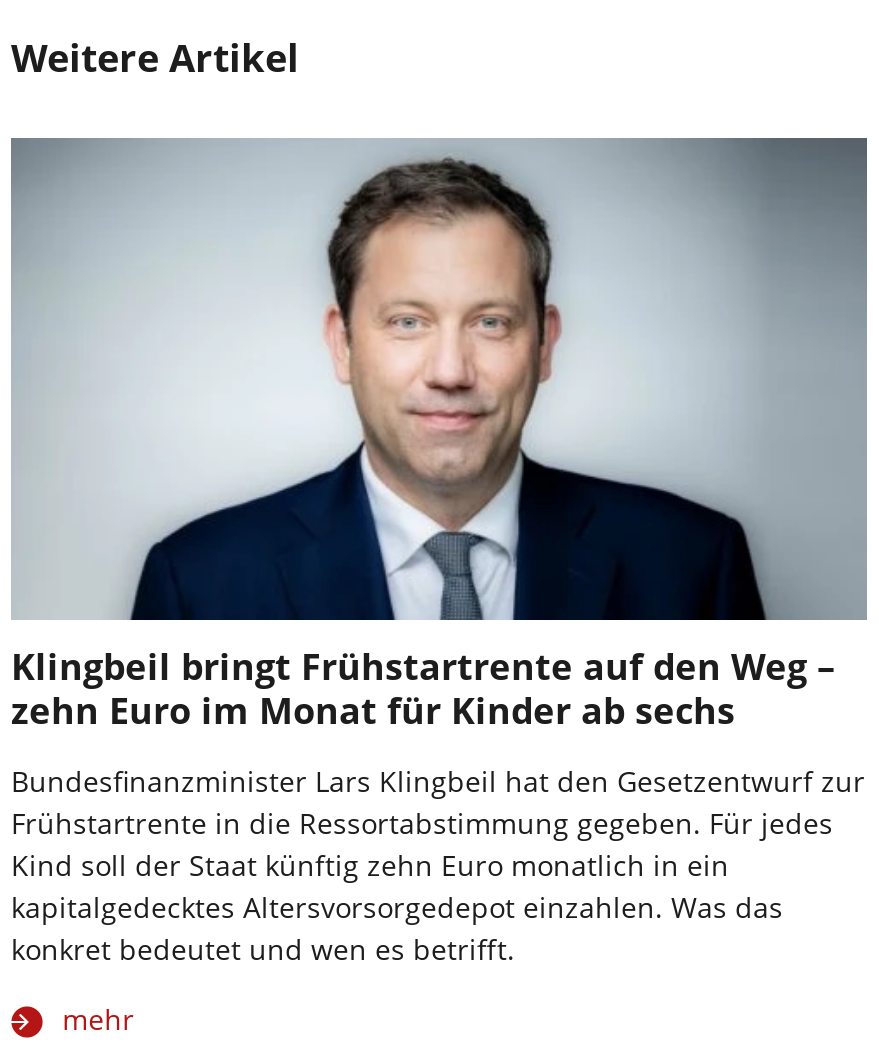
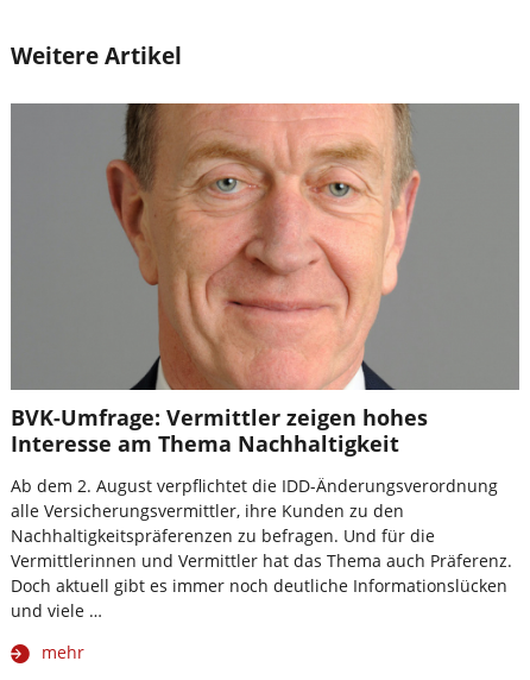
[11,137,865,734] [image] | Klingbeil bringt Frühstartrente auf den Weg – | zehn Euro im Monat für Kinder ab sechs -> [11,102,519,457] [image] | BVK-Umfrage: Vermittler zeigen hohes | Interesse am Thema Nachhaltigkeit
[11,762,865,968] Bundesfinanzminister Lars Klingbeil hat den Gesetzentwurf zur | Frühstartrente in die Ressortabstimmung gegeben. Für jedes | Kind soll der Staat künftig zehn Euro monatlich in ein | kapitalgedecktes Altersvorsorgedepot einzahlen. Was das | konkret bedeutet und wen es betrifft. -> [11,474,512,621] Ab dem 2. August verpflichtet die IDD-Änderungsverordnung | alle Versicherungsvermittler, ihre Kunden zu den | Nachhaltigkeitspräferenzen zu befragen. Und für die | Vermittlerinnen und Vermittler hat das Thema auch Präferenz. | Doch aktuell gibt es immer noch deutliche Informationslücken | und viele …

